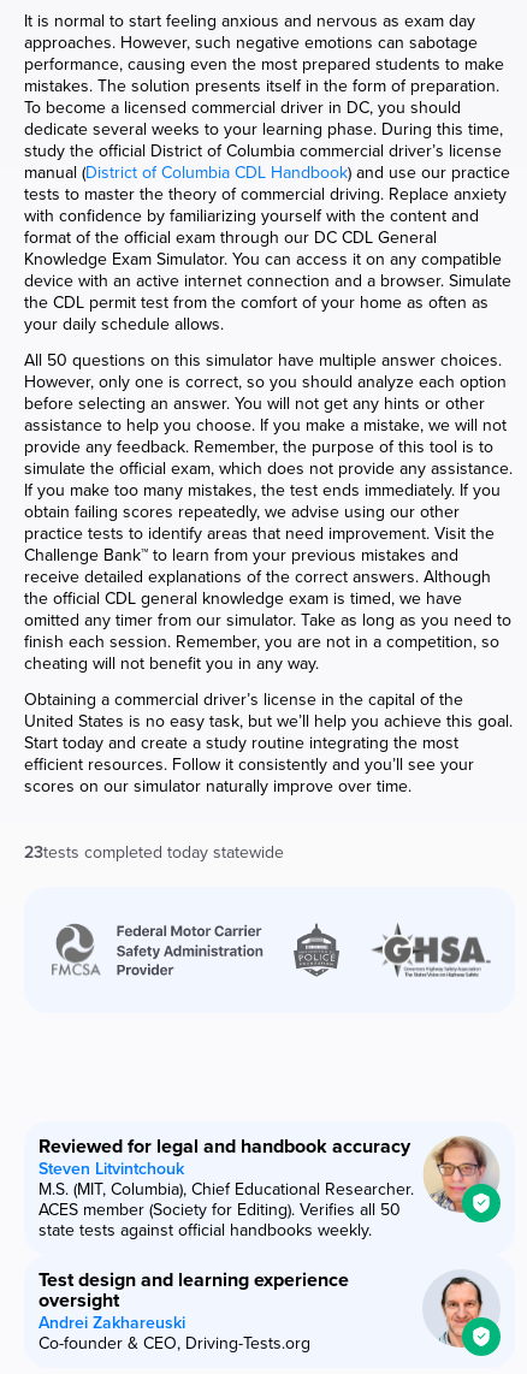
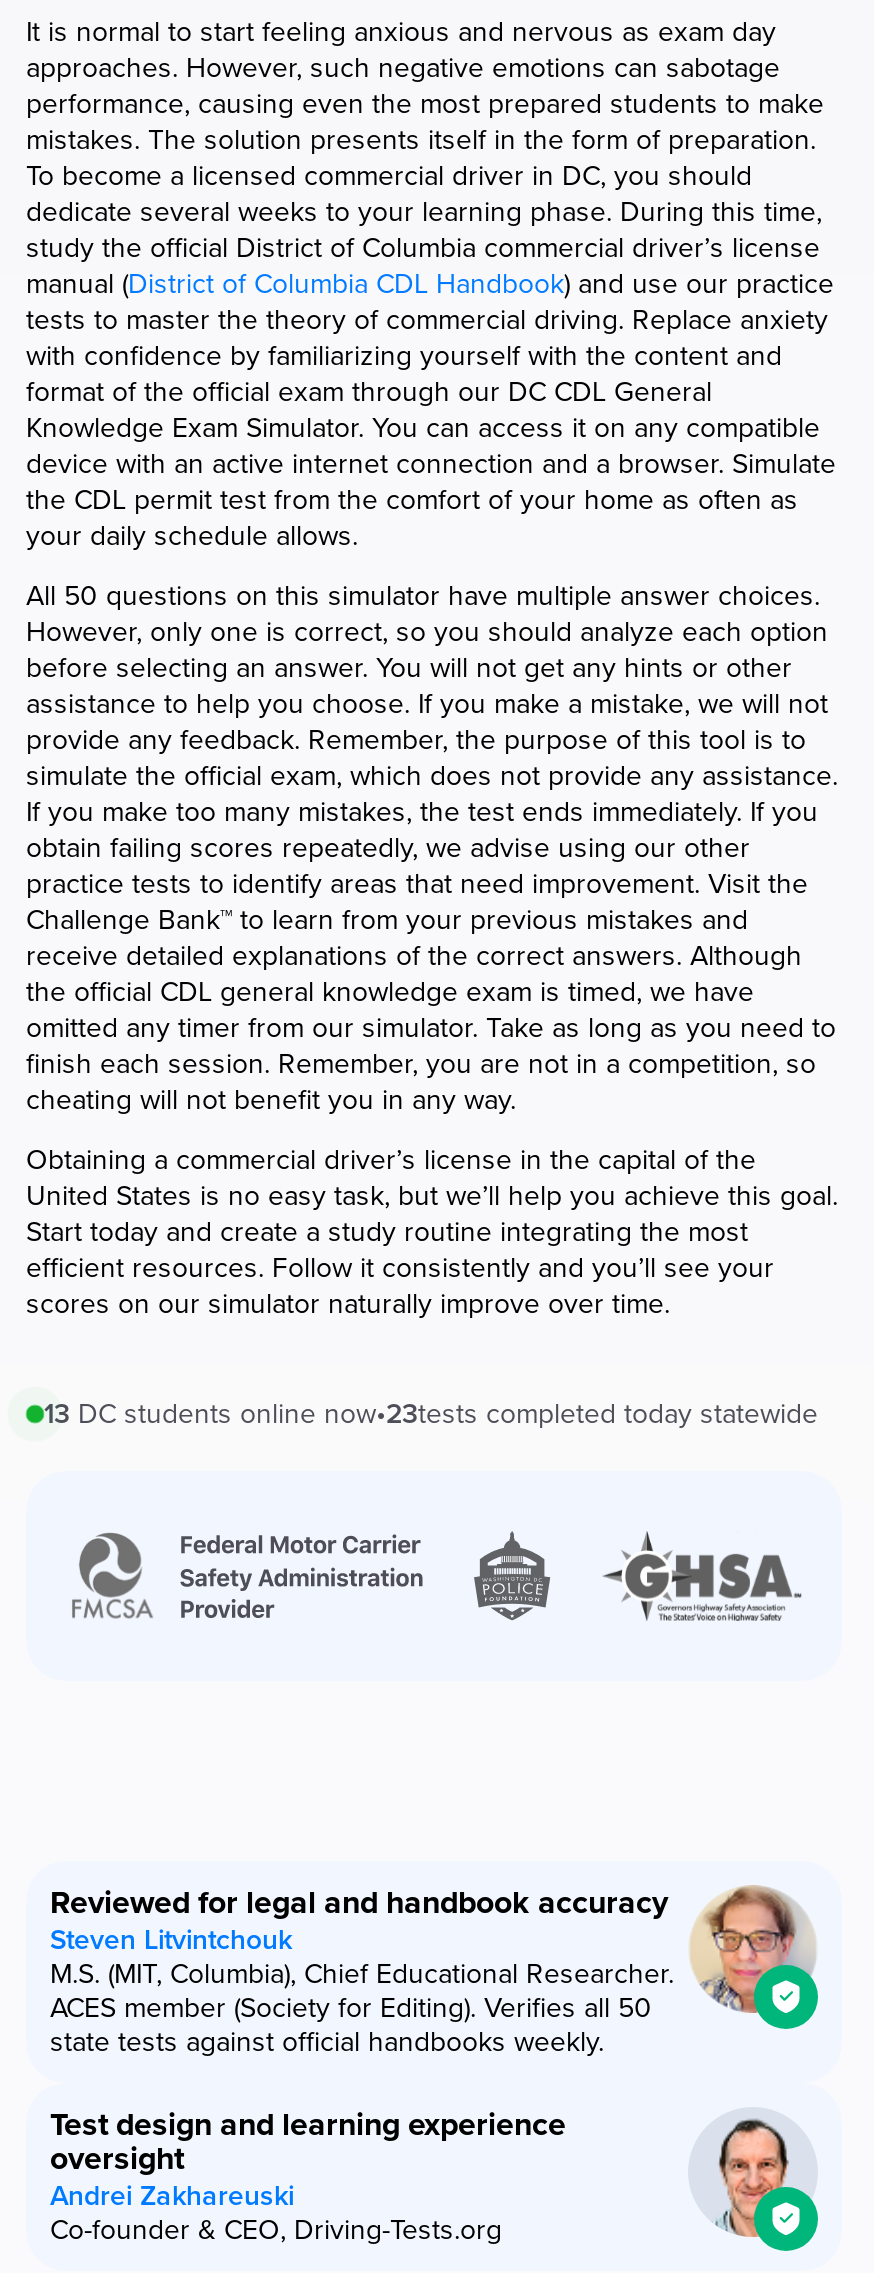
[24,840,284,864] 23tests completed today statewide -> [44,1393,818,1433] 13 DC students online now•23tests completed today statewide

